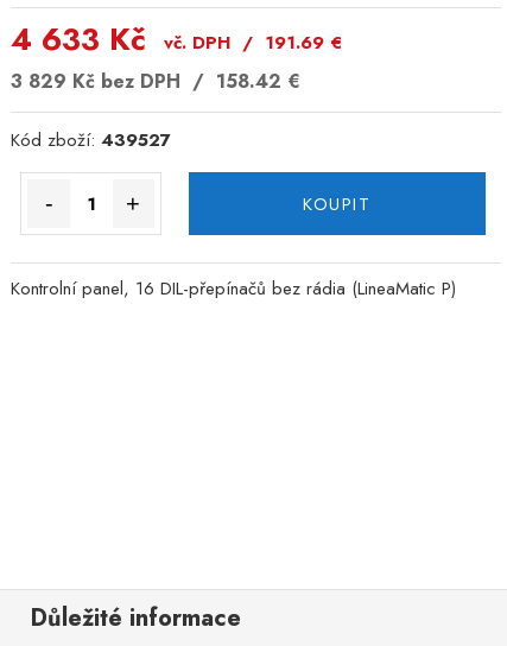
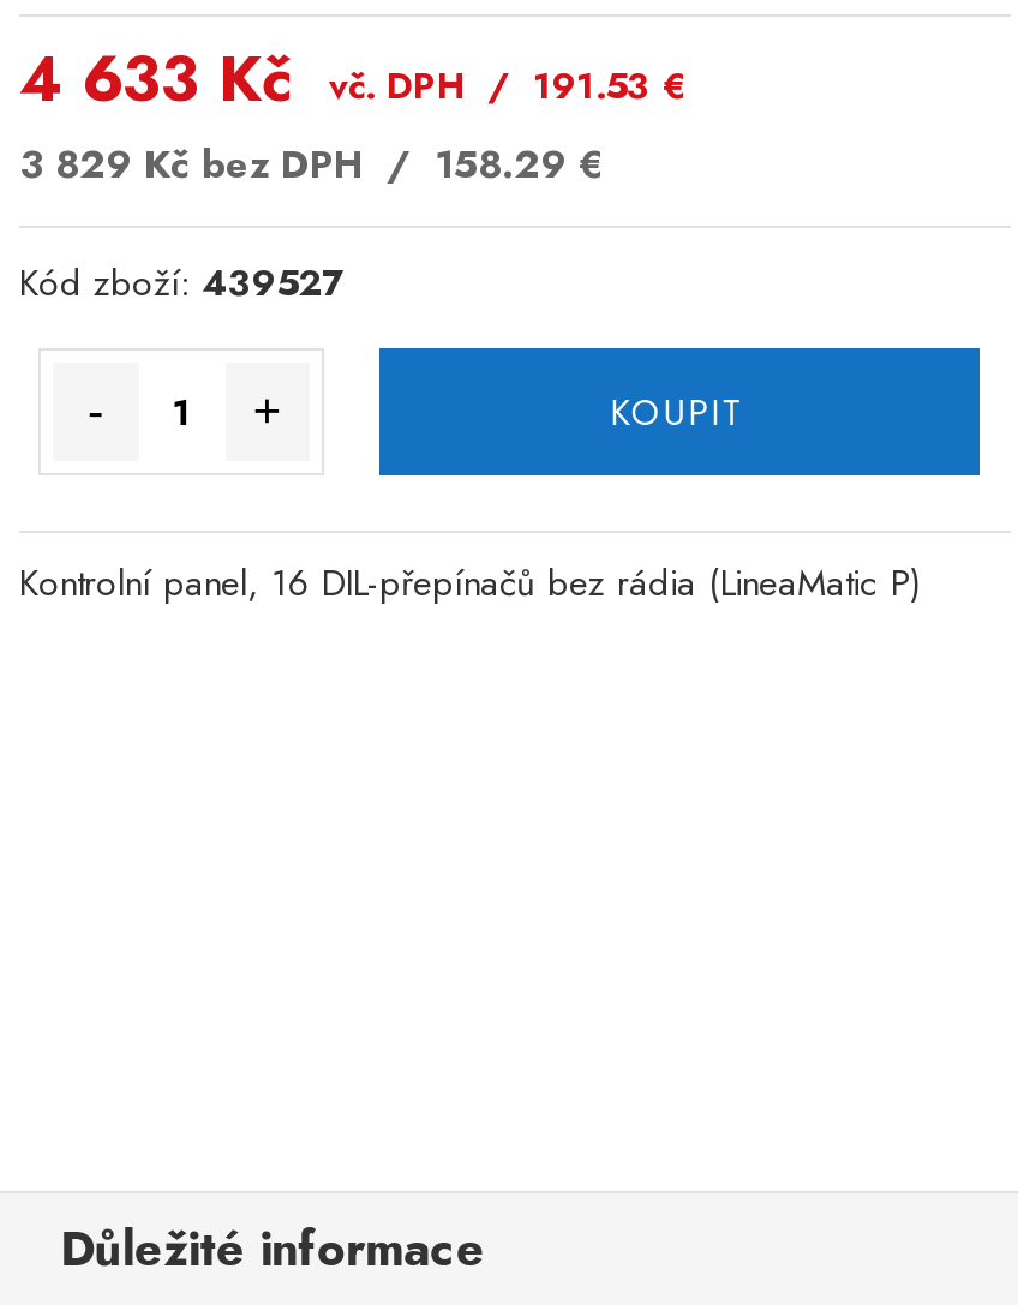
[11,16,342,61] 4 633 Kč vč. DPH / 191.69 € -> [19,33,687,124] 4 633 Kč vč. DPH / 191.53 €
[11,67,300,95] 3 829 Kč bez DPH / 158.42 € -> [19,136,605,191] 3 829 Kč bez DPH / 158.29 €

